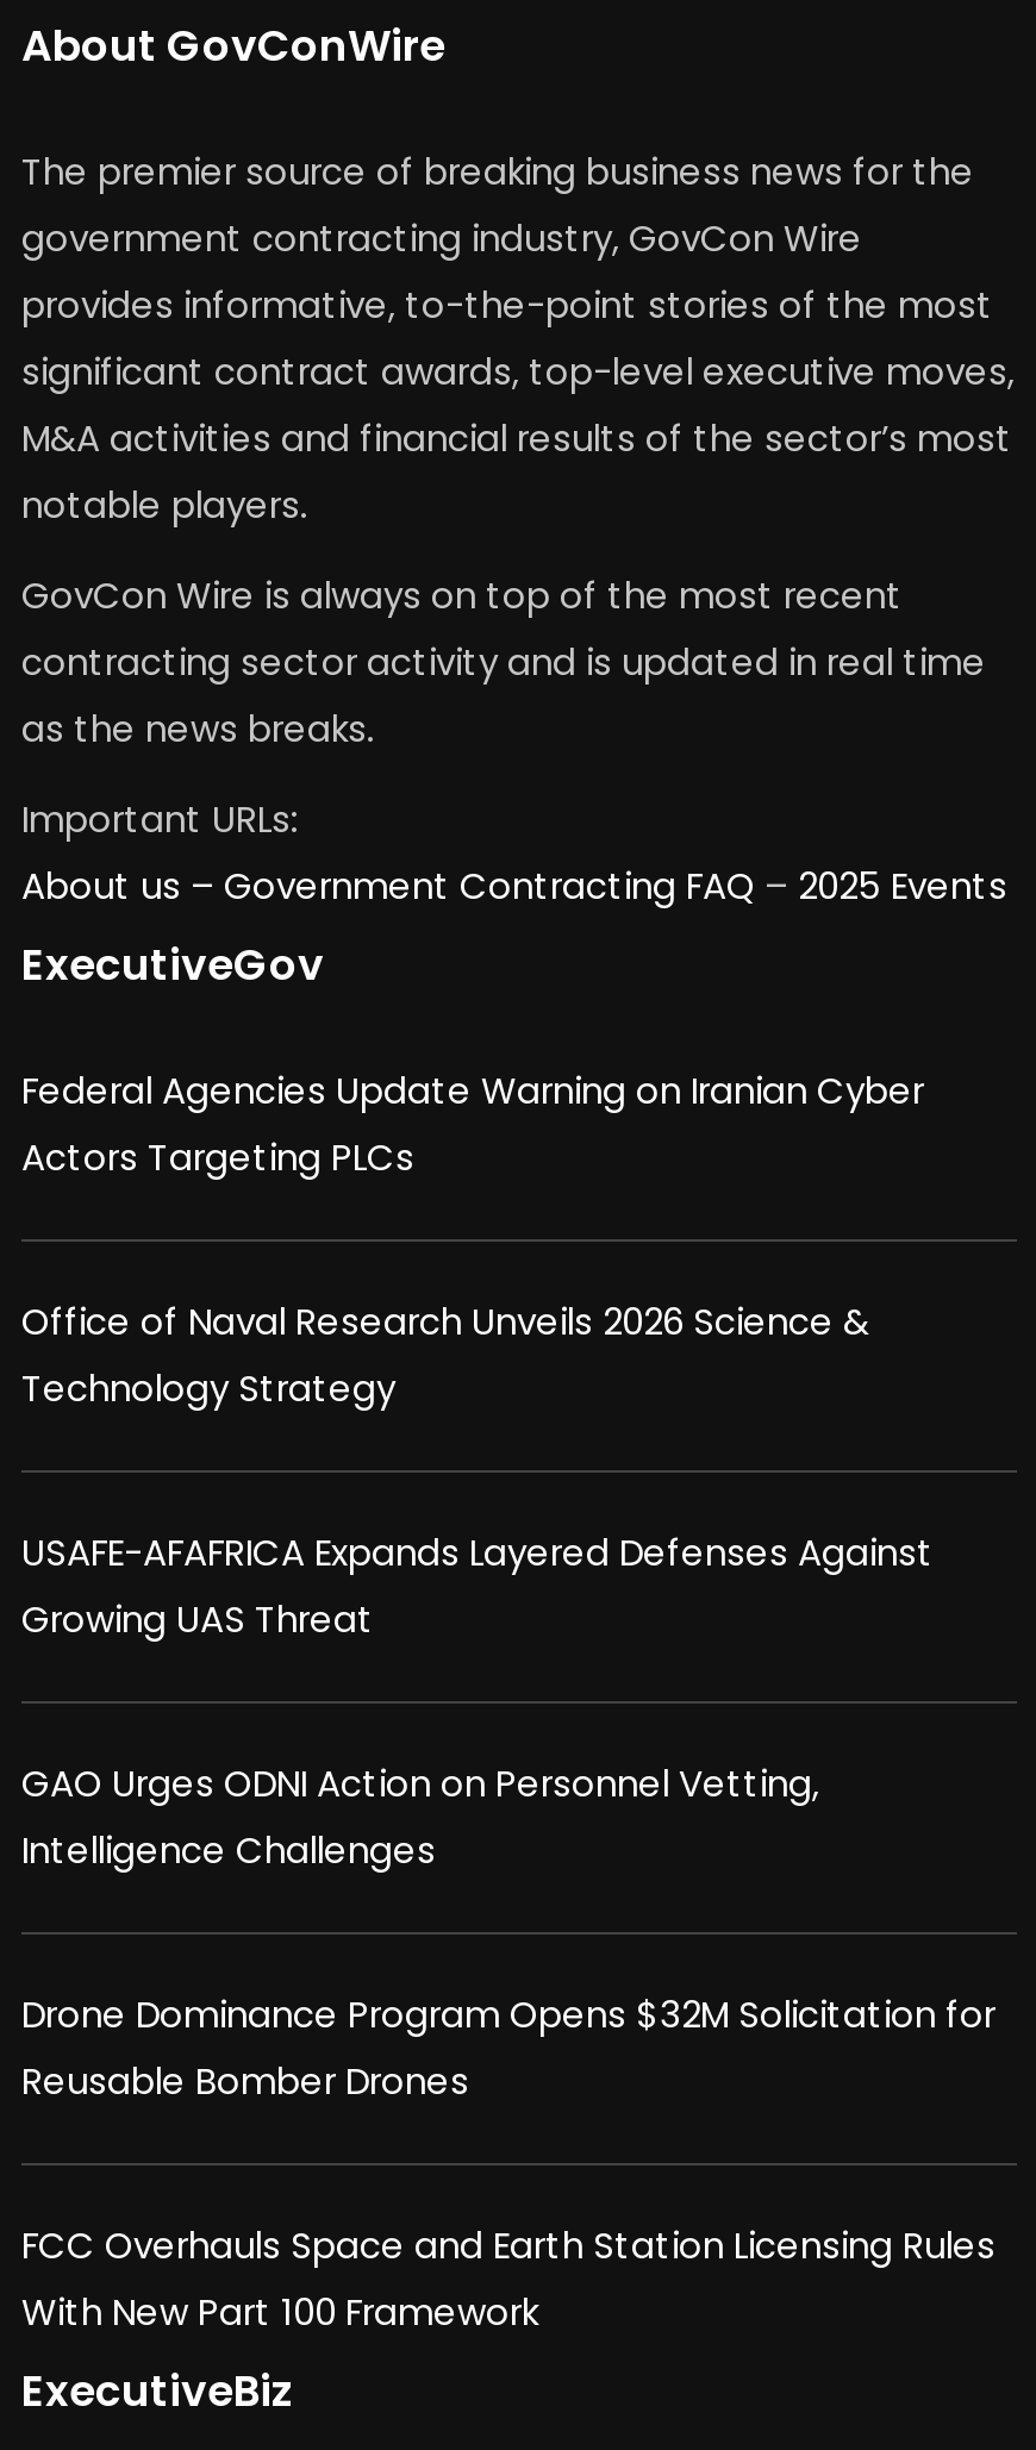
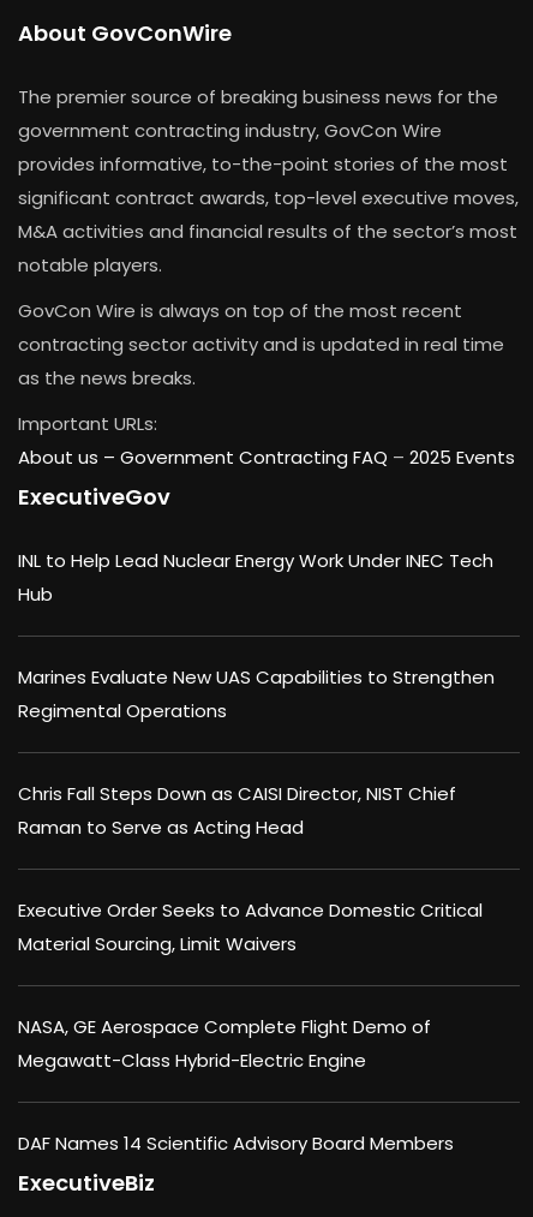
[21,1066,924,1183] Federal Agencies Update Warning on Iranian Cyber | Actors Targeting PLCs -> [18,548,493,607] INL to Help Lead Nuclear Energy Work Under INEC Tech | Hub
[21,1297,869,1414] Office of Naval Research Unveils 2026 Science & | Technology Strategy -> [18,665,495,724] Marines Evaluate New UAS Capabilities to Strengthen | Regimental Operations
[21,1528,934,1645] USAFE-AFAFRICA Expands Layered Defenses Against | Growing UAS Threat -> [18,781,456,840] Chris Fall Steps Down as CAISI Director, NIST Chief | Raman to Serve as Acting Head
[21,1759,819,1876] GAO Urges ODNI Action on Personnel Vetting, | Intelligence Challenges -> [18,898,483,957] Executive Order Seeks to Advance Domestic Critical | Material Sourcing, Limit Waivers
[21,1990,996,2107] Drone Dominance Program Opens $32M Solicitation for | Reusable Bomber Drones -> [18,1014,431,1073] NASA, GE Aerospace Complete Flight Demo of | Megawatt-Class Hybrid-Electric Engine
[21,2221,996,2338] FCC Overhauls Space and Earth Station Licensing Rules | With New Part 100 Framework -> [18,1131,454,1156] DAF Names 14 Scientific Advisory Board Members

